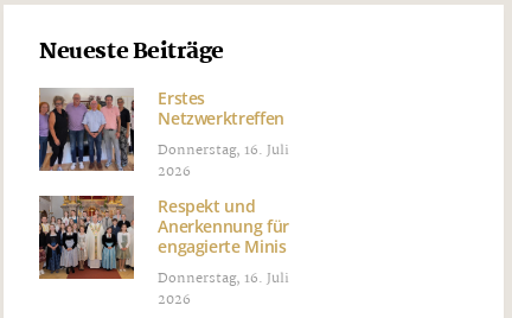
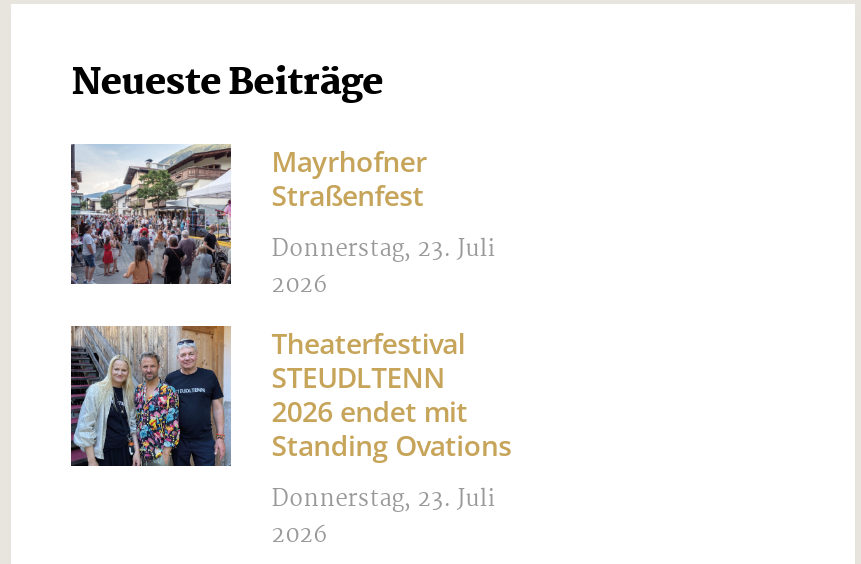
[38,87,289,172] [image] | Erstes | Netzwerktreffen -> [69,142,431,286] [image] | Mayrhofner | Straßenfest
[158,140,289,161] Donnerstag, 16. Juli -> [271,232,495,268] Donnerstag, 23. Juli
[39,194,289,280] [image] | Respekt und | Anerkennung für | engagierte Minis -> [71,324,512,468] [image] | Theaterfestival | STEUDLTENN | 2026 endet mit | Standing Ovations
[158,268,289,289] Donnerstag, 16. Juli -> [271,482,495,518] Donnerstag, 23. Juli

